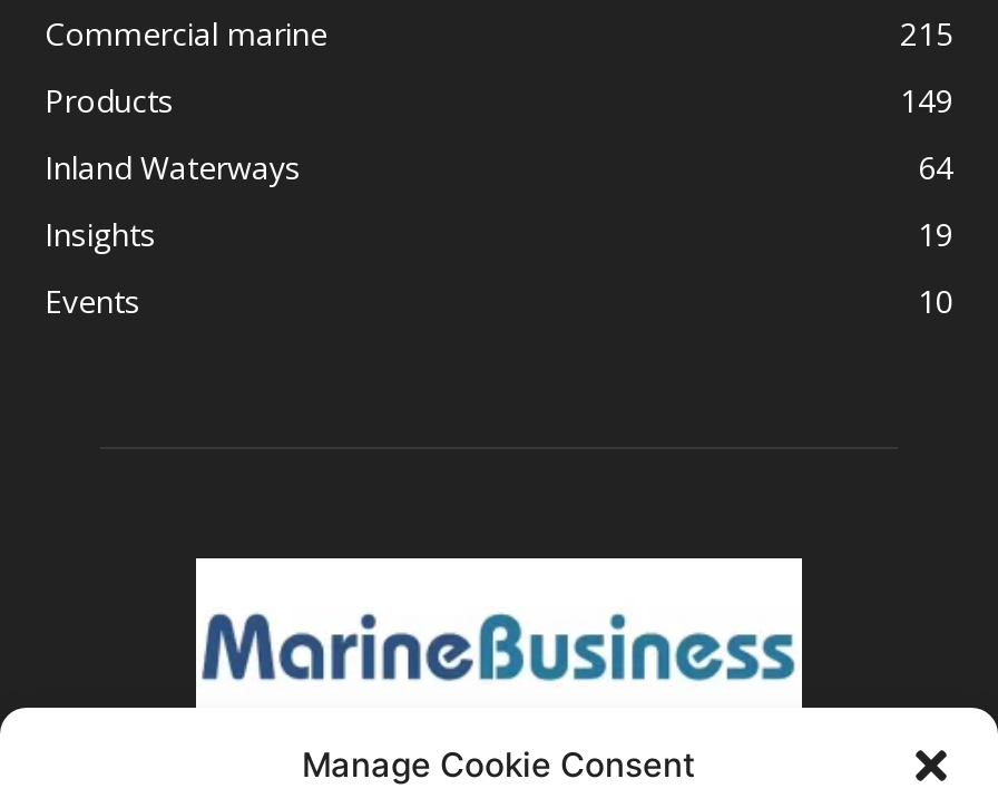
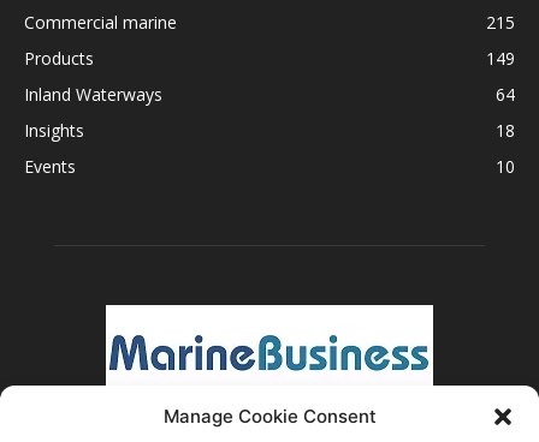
[918,212,953,254] 19 -> [496,118,515,141] 18

